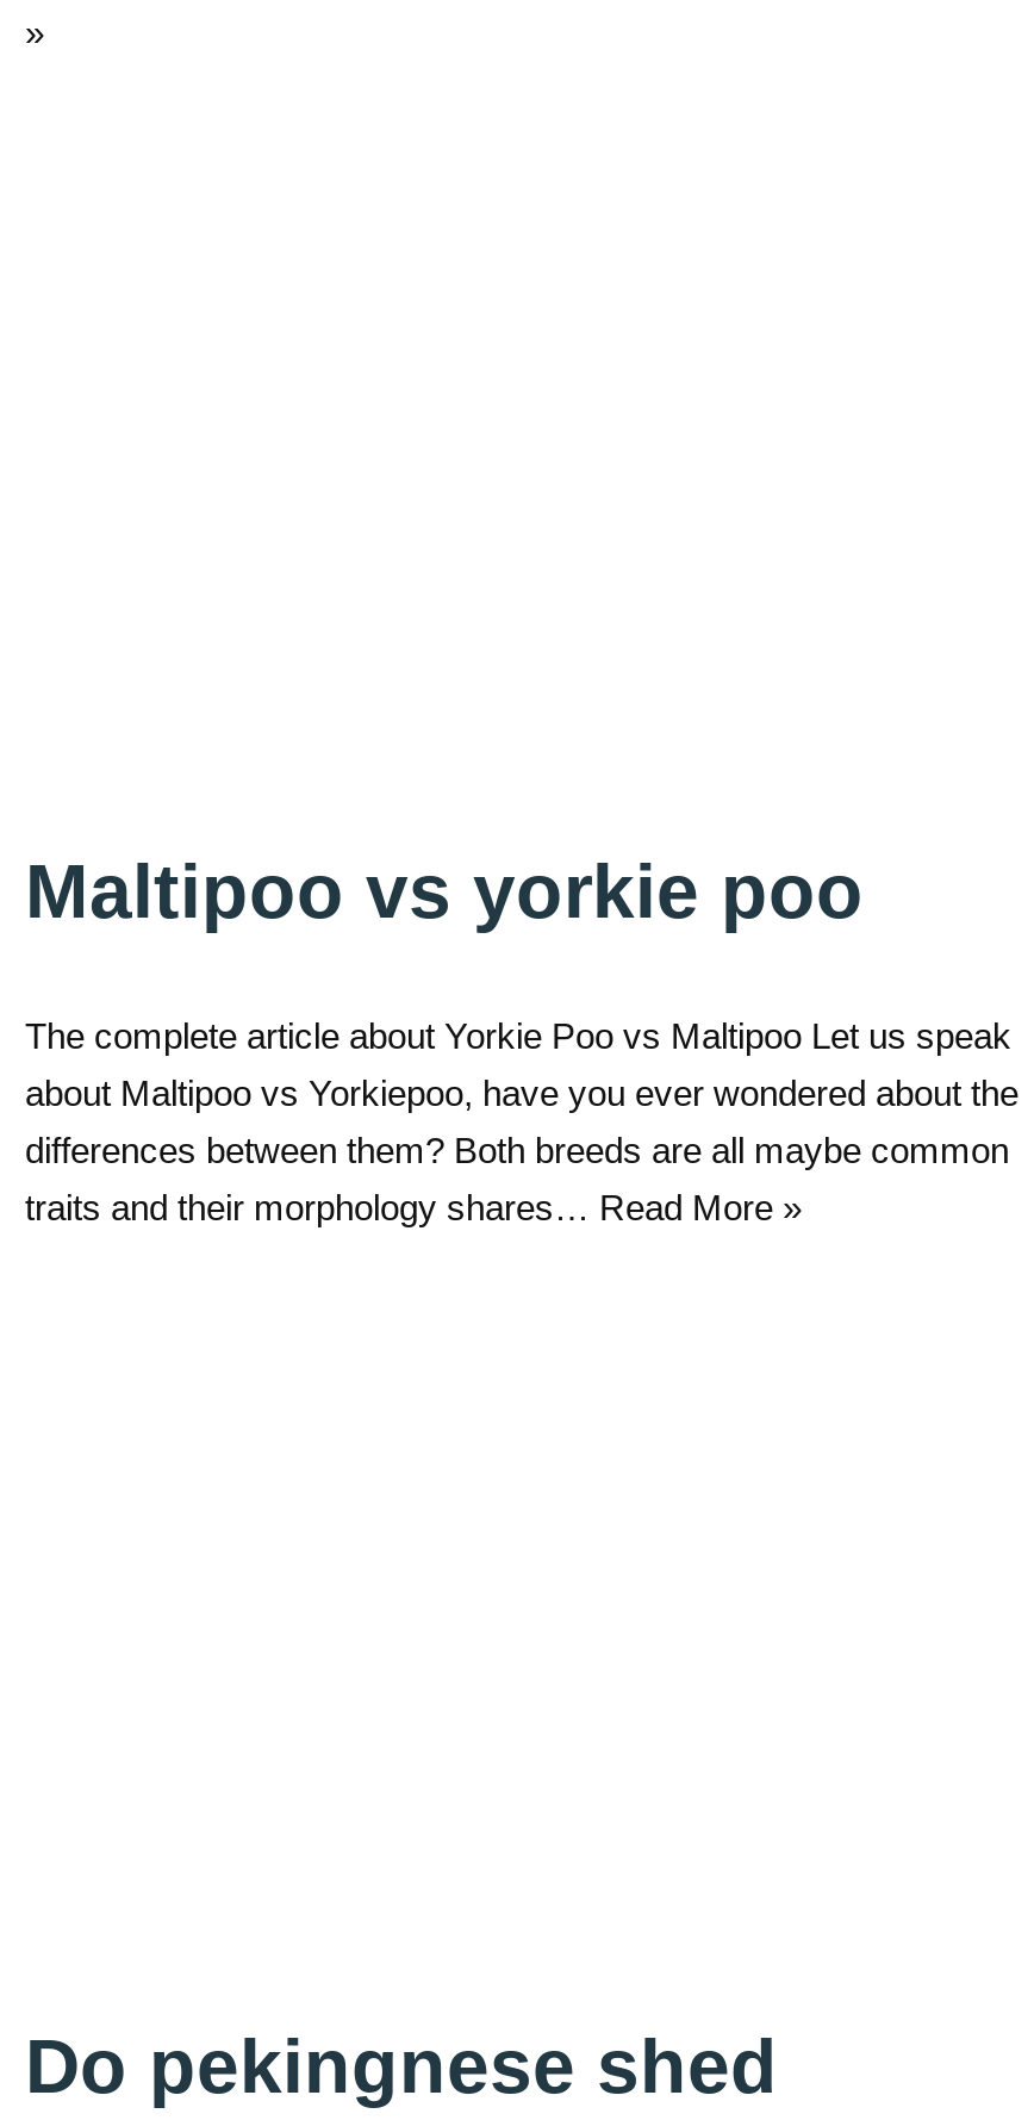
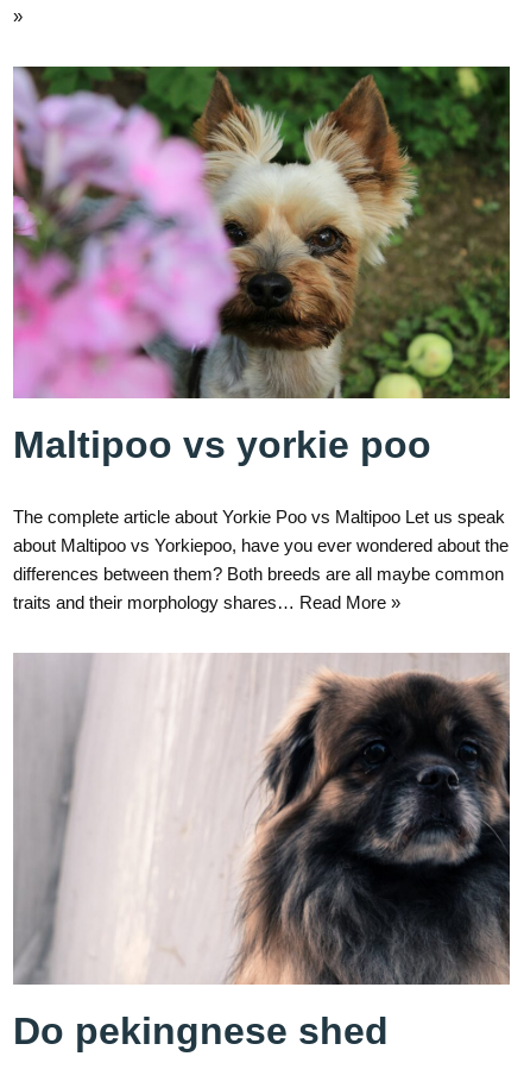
none -> [12,65,511,400] [image]
none -> [12,653,511,986] [image]

